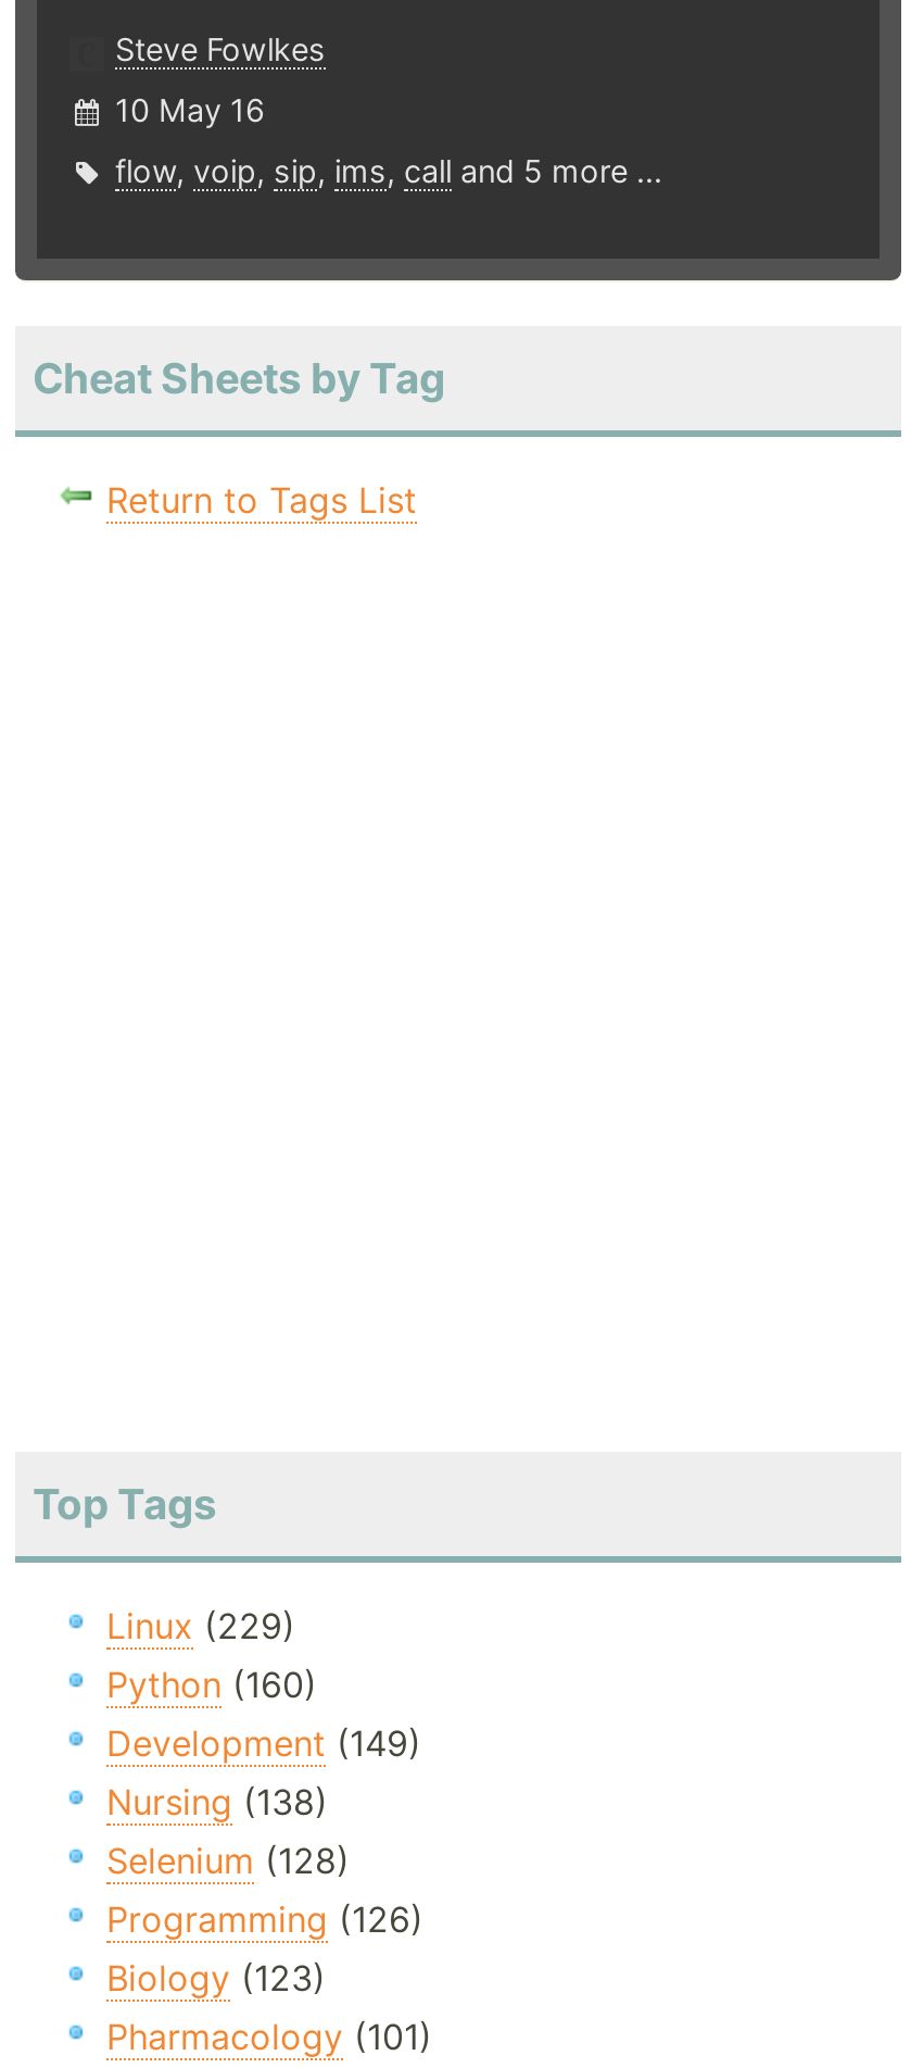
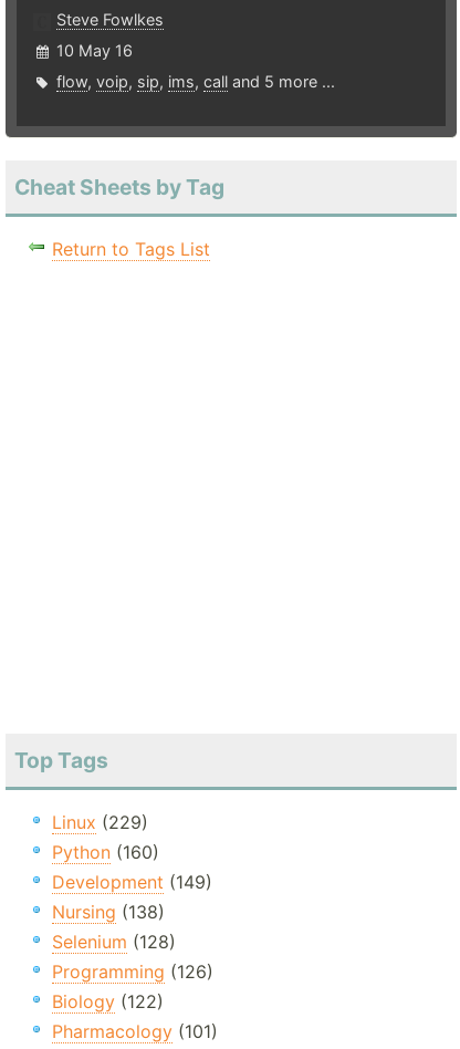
[106,1956,326,2000] Biology (123) -> [52,990,164,1013] Biology (122)

